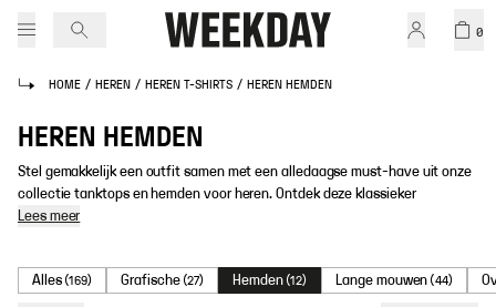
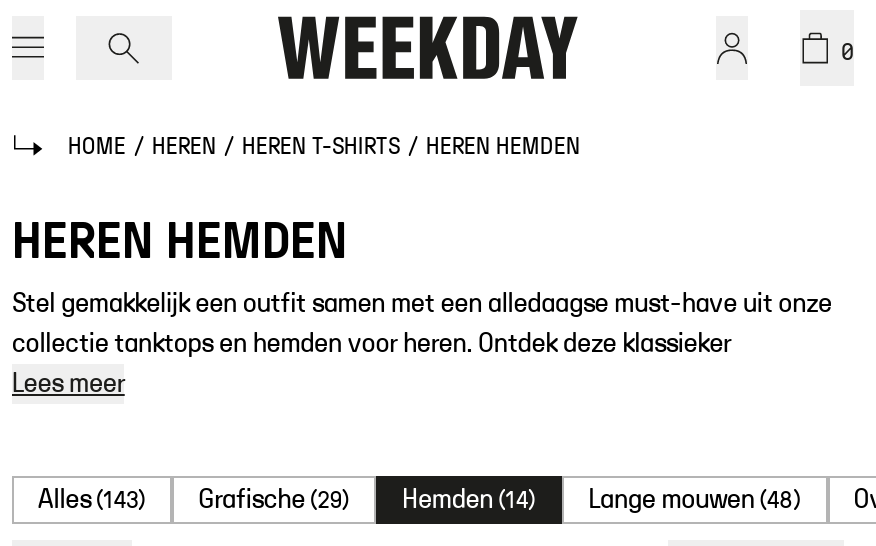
[32,273,92,288] Alles (169) -> [38,486,147,514] Alles (143)
[121,273,204,288] Grafische (27) -> [199,486,350,514] Grafische (29)
[233,273,307,288] Hemden (12) -> [402,486,536,514] Hemden (14)
[336,273,453,288] Lange mouwen (44) -> [588,486,802,514] Lange mouwen (48)

